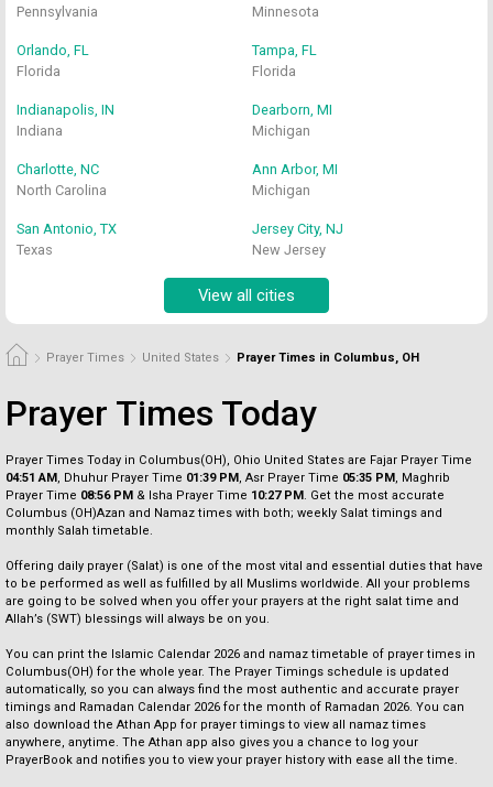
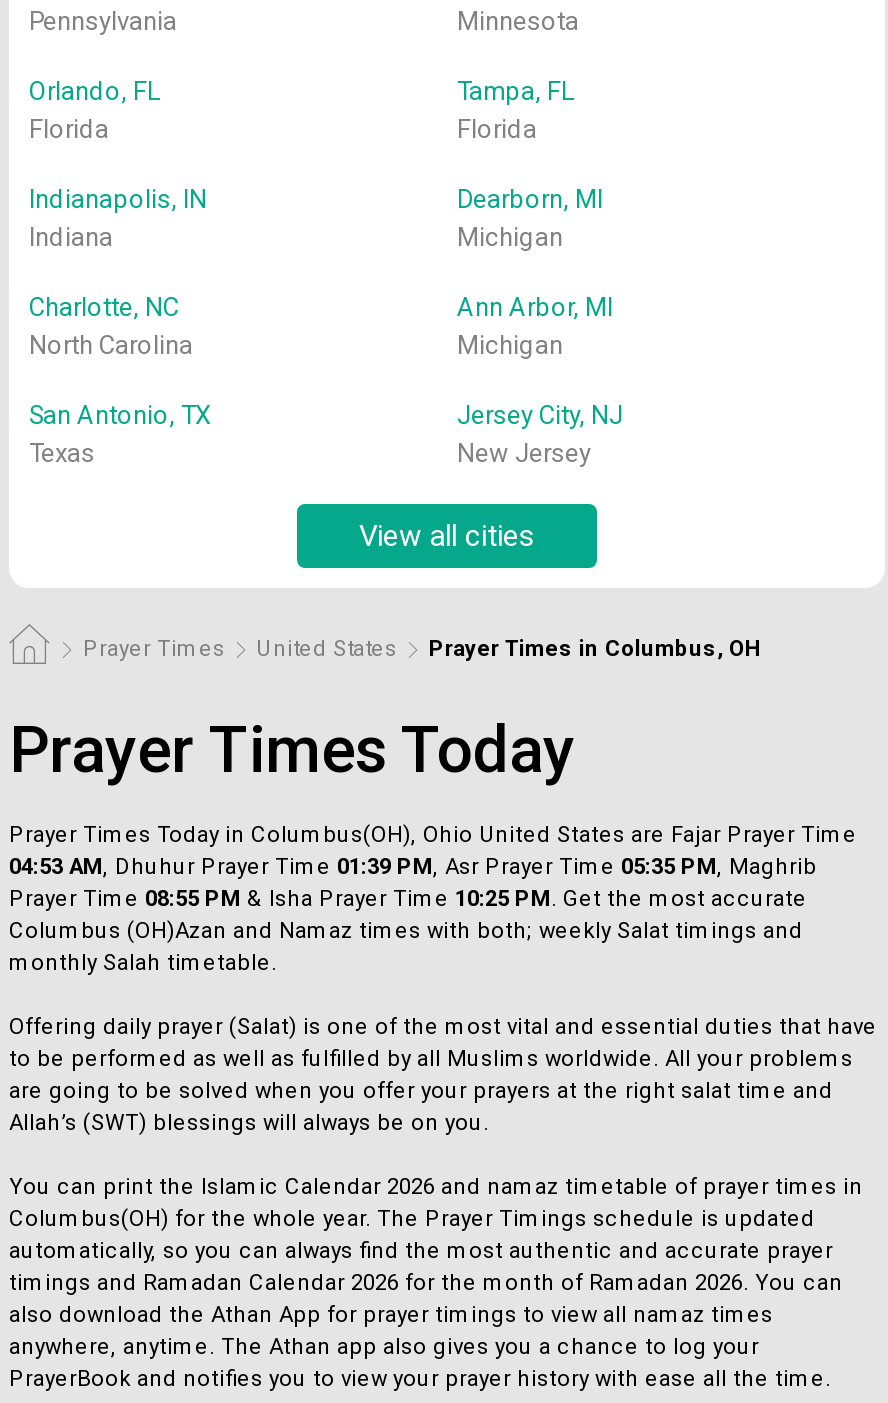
[6,471,450,485] 04:51 AM, Dhuhur Prayer Time 01:39 PM, Asr Prayer Time 05:35 PM, Maghrib -> [9,854,817,880] 04:53 AM, Dhuhur Prayer Time 01:39 PM, Asr Prayer Time 05:35 PM, Maghrib
[6,488,445,503] Prayer Time 08:56 PM & Isha Prayer Time 10:27 PM. Get the most accurate -> [9,886,807,912] Prayer Time 08:55 PM & Isha Prayer Time 10:25 PM. Get the most accurate

